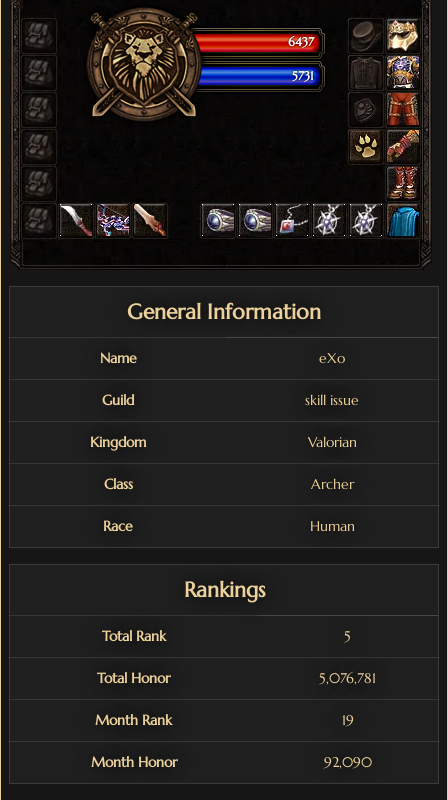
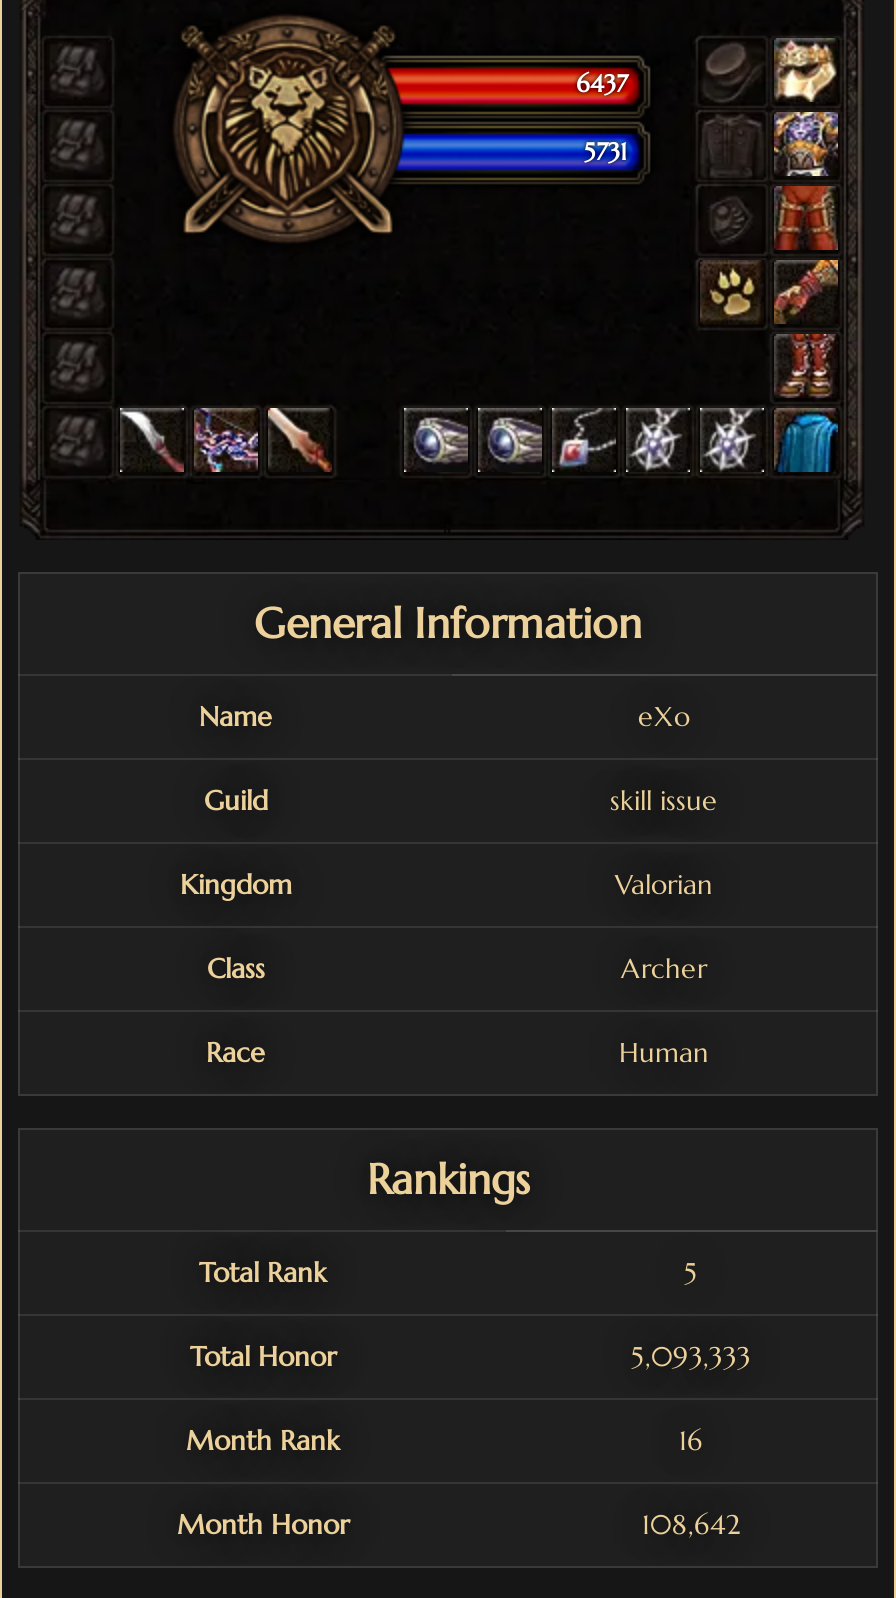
[319,670,376,687] 5,076,781 -> [631,1340,751,1374] 5,093,333
[341,712,353,729] 19 -> [679,1424,703,1458] 16
[323,754,371,771] 92,090 -> [642,1508,740,1542] 108,642

